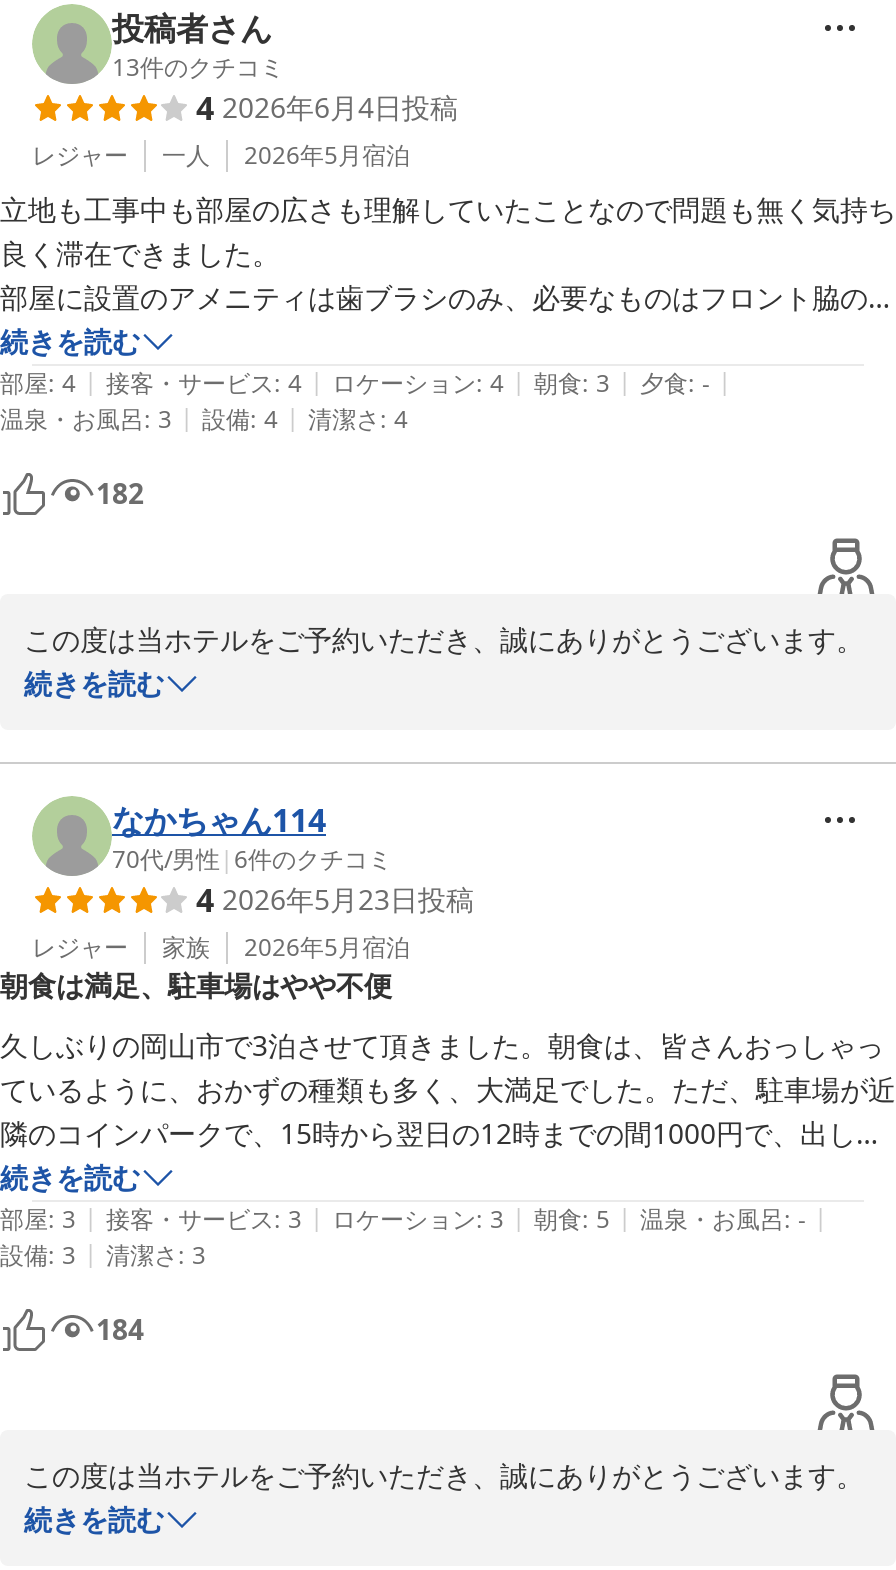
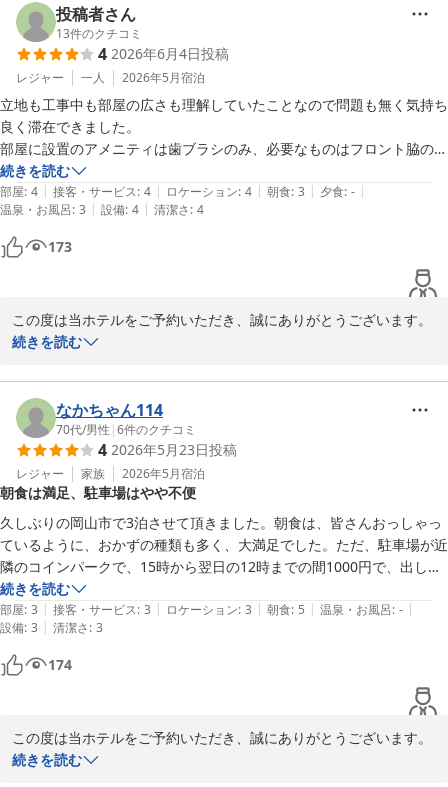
[96,474,144,512] 182 -> [48,237,72,256] 173
[96,1310,144,1348] 184 -> [48,655,72,674] 174

